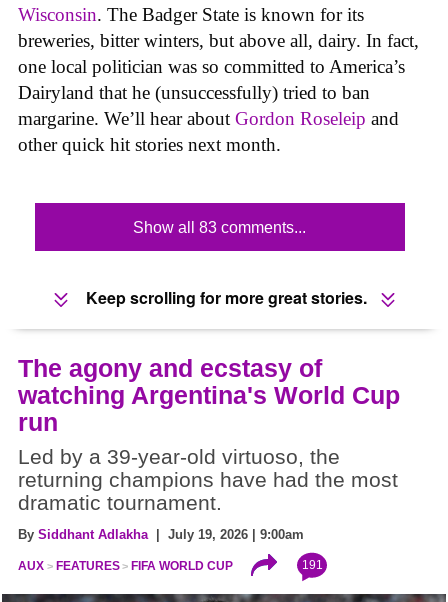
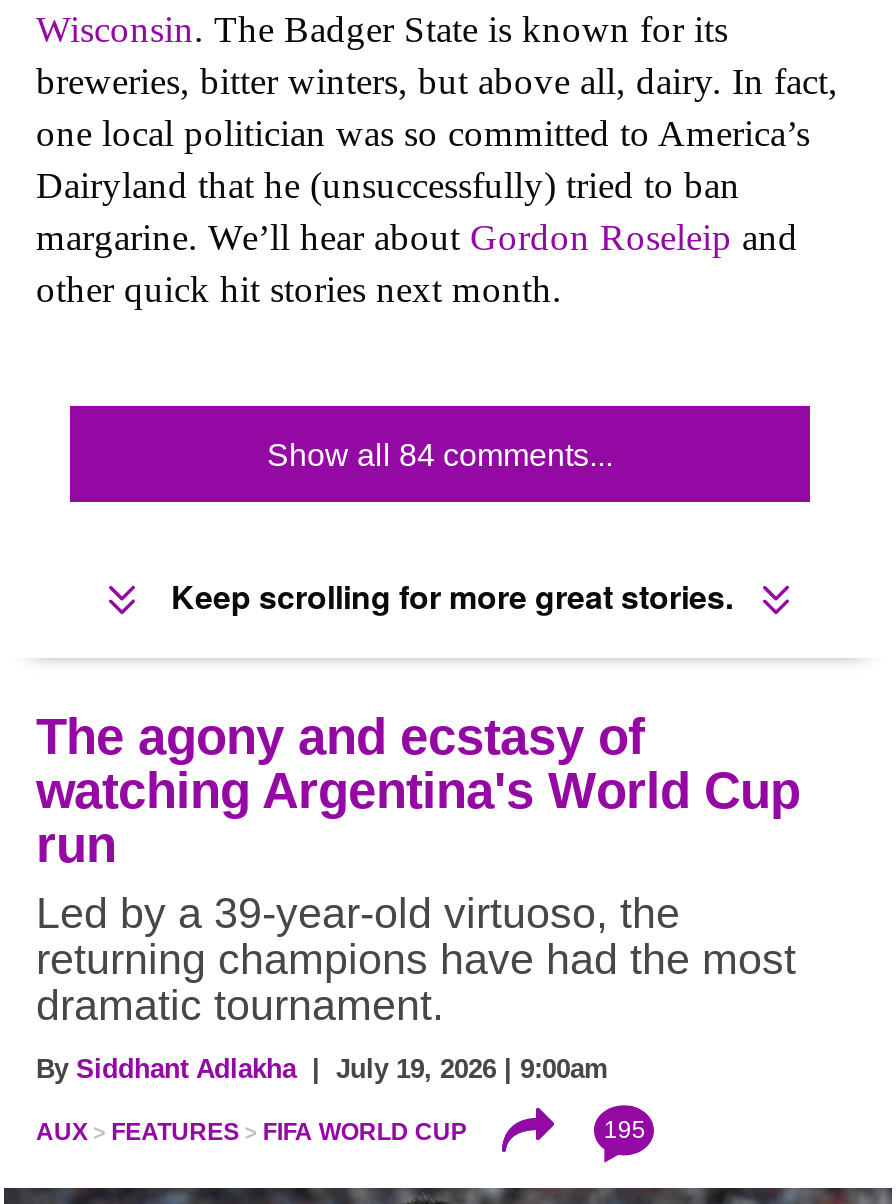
[133,219,306,236] Show all 83 comments... -> [267,438,613,472] Show all 84 comments...
[302,558,323,572] 191 -> [604,1116,646,1144] 195

